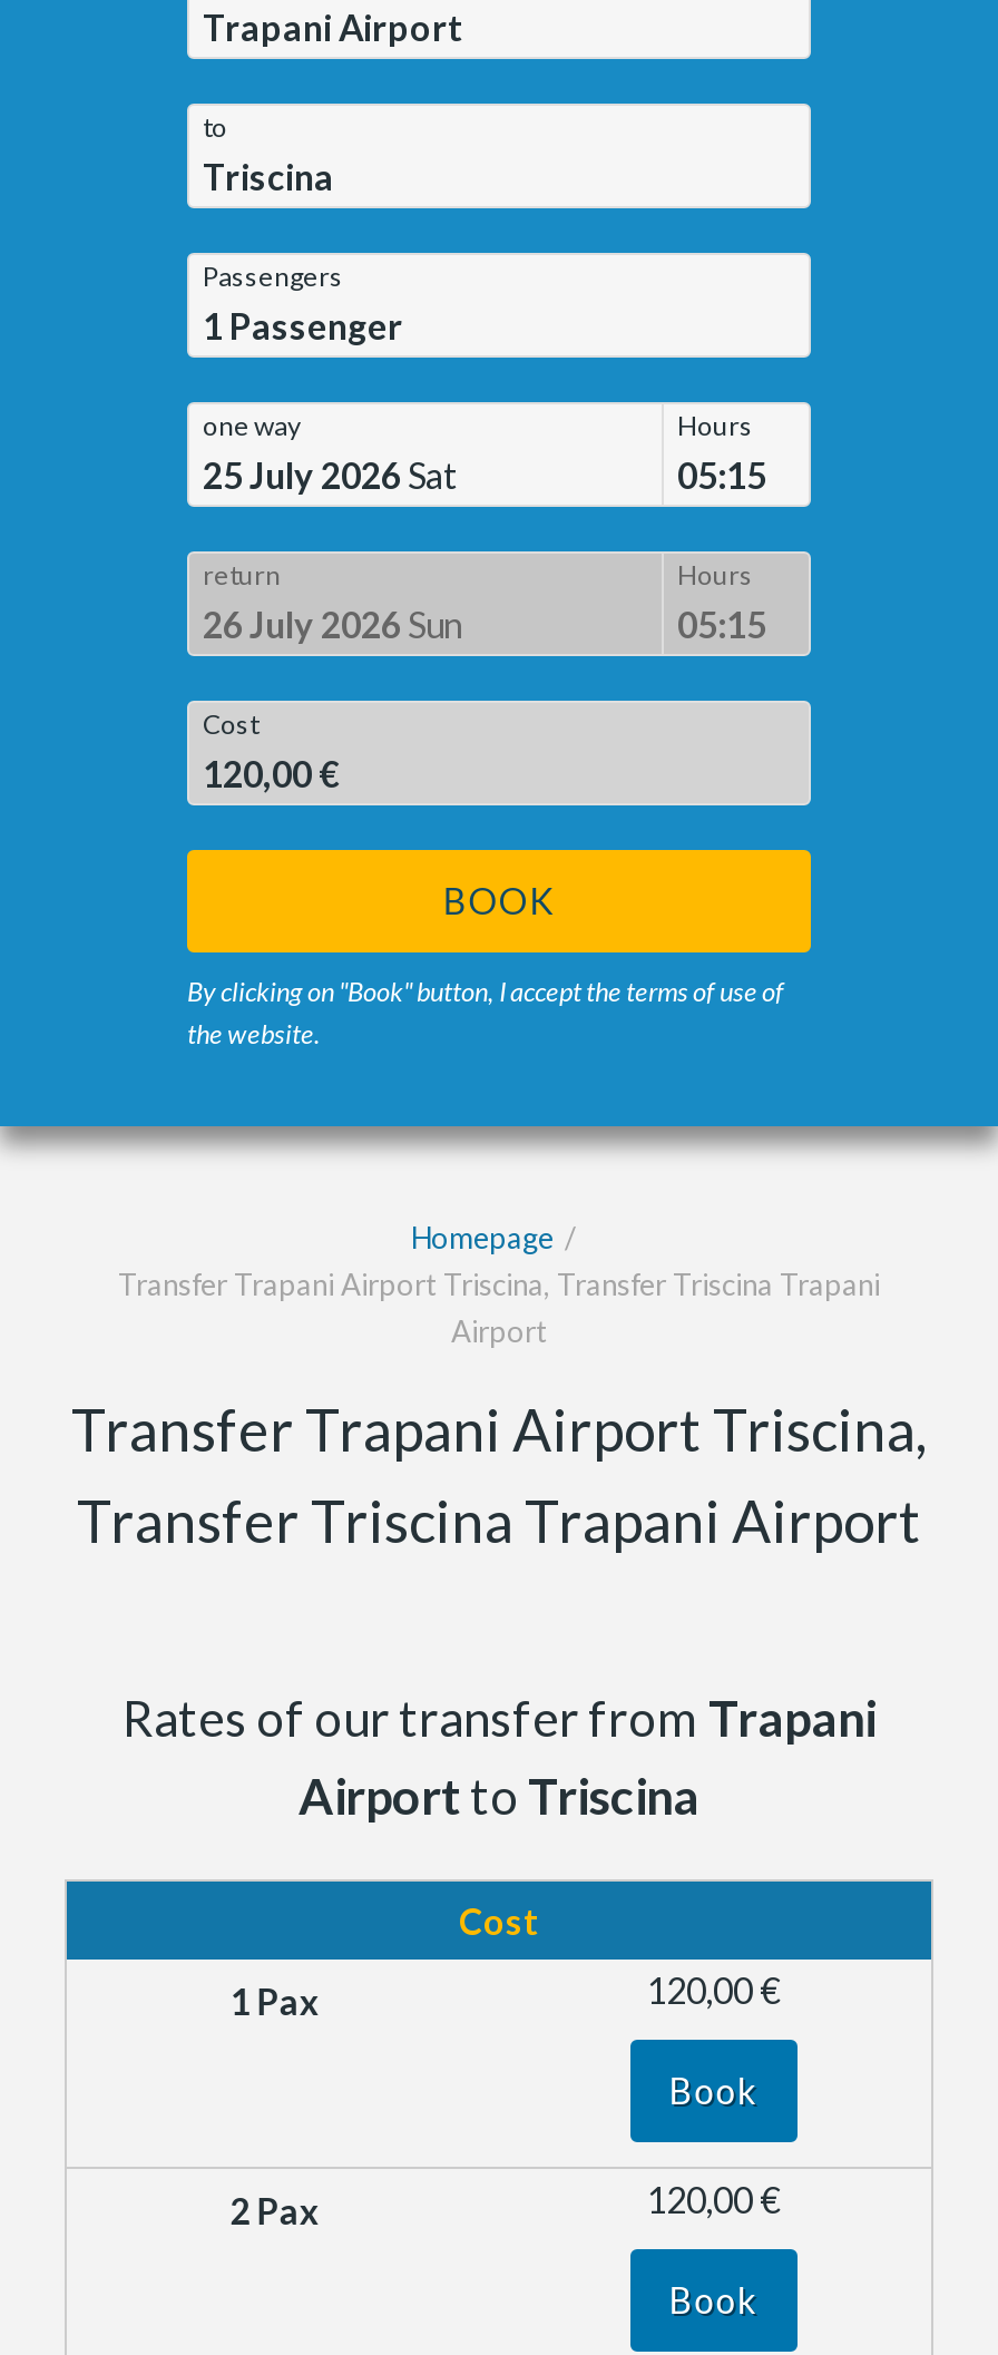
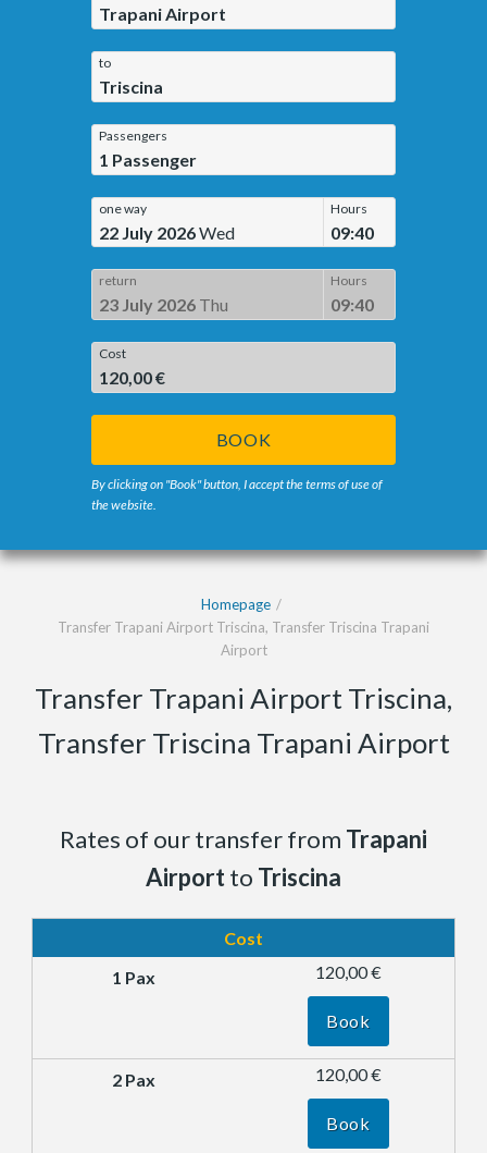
[203,453,457,496] 25 July 2026 Sat -> [99,222,235,242] 22 July 2026 Wed
[677,453,766,496] 05:15 -> [330,222,374,242] 09:40
[203,602,461,645] 26 July 2026 Sun -> [99,294,228,315] 23 July 2026 Thu
[677,602,766,645] 05:15 -> [330,294,374,315] 09:40

